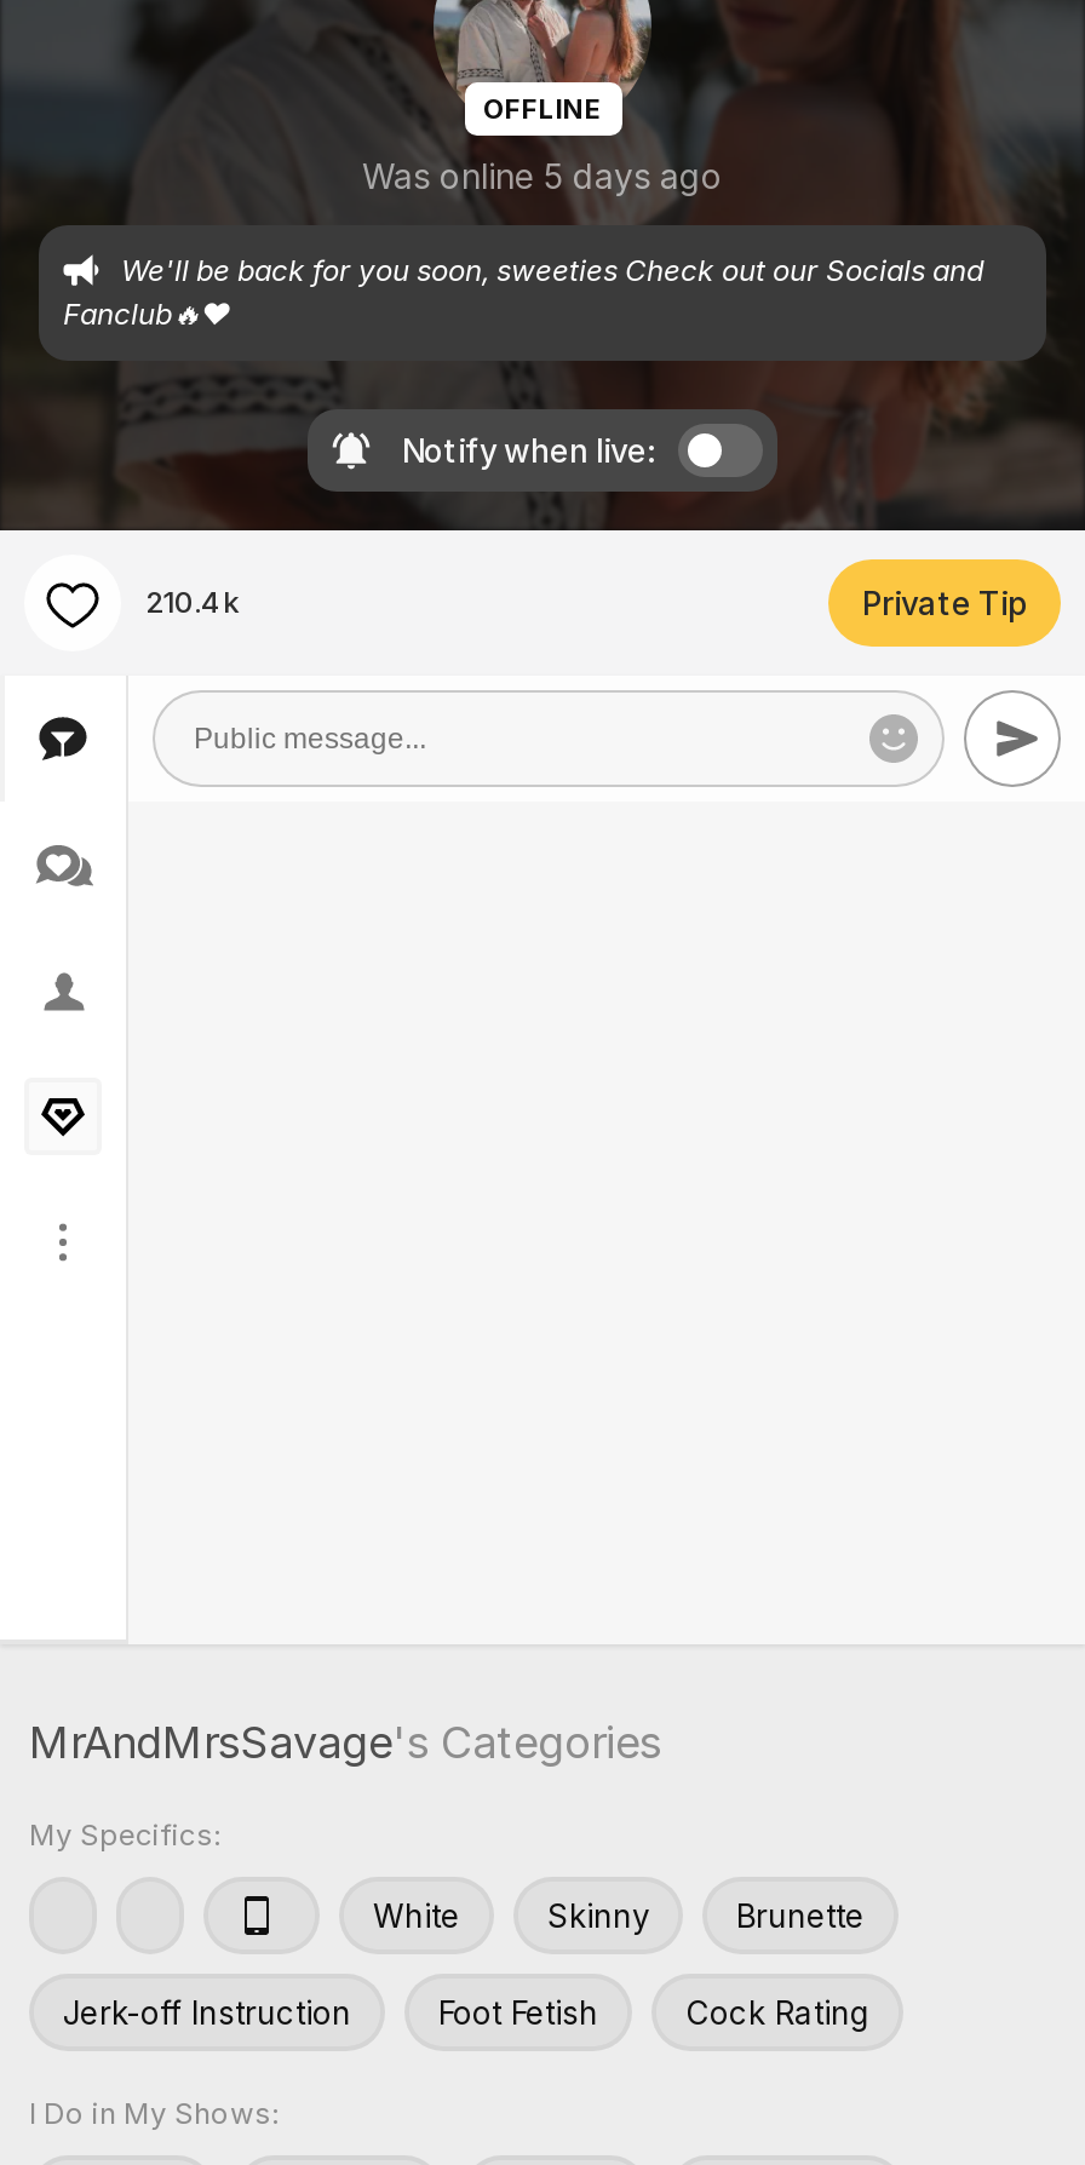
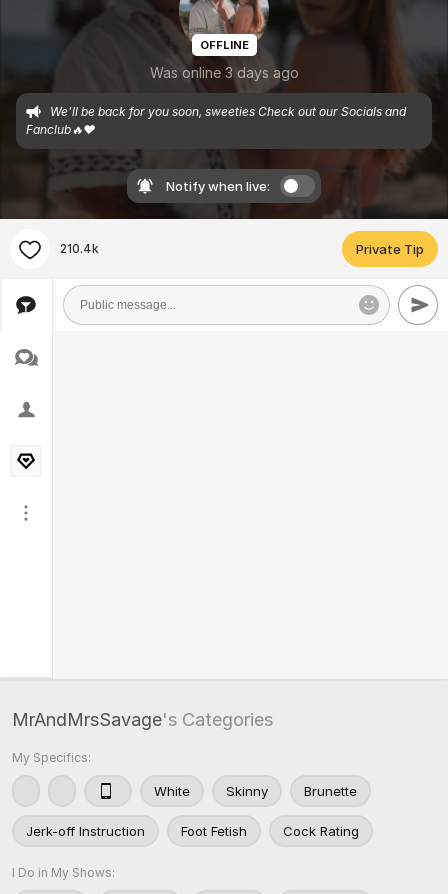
[362,155,723,196] Was online 5 days ago -> [149,64,298,81] Was online 3 days ago

